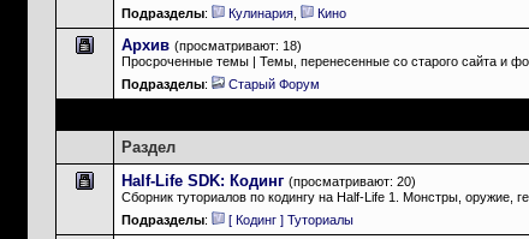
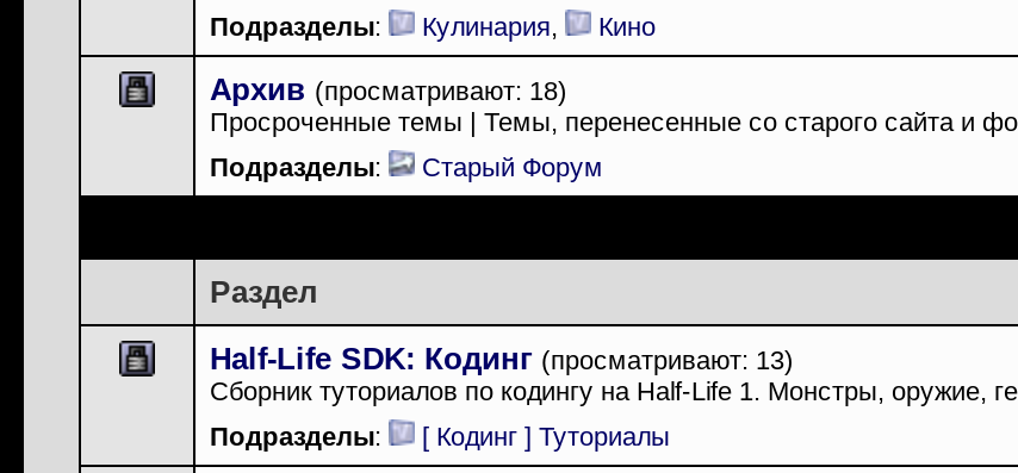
[121,172,416,190] Half-Life SDK: Кодинг (просматривают: 20) -> [210,341,794,376] Half-Life SDK: Кодинг (просматривают: 13)

